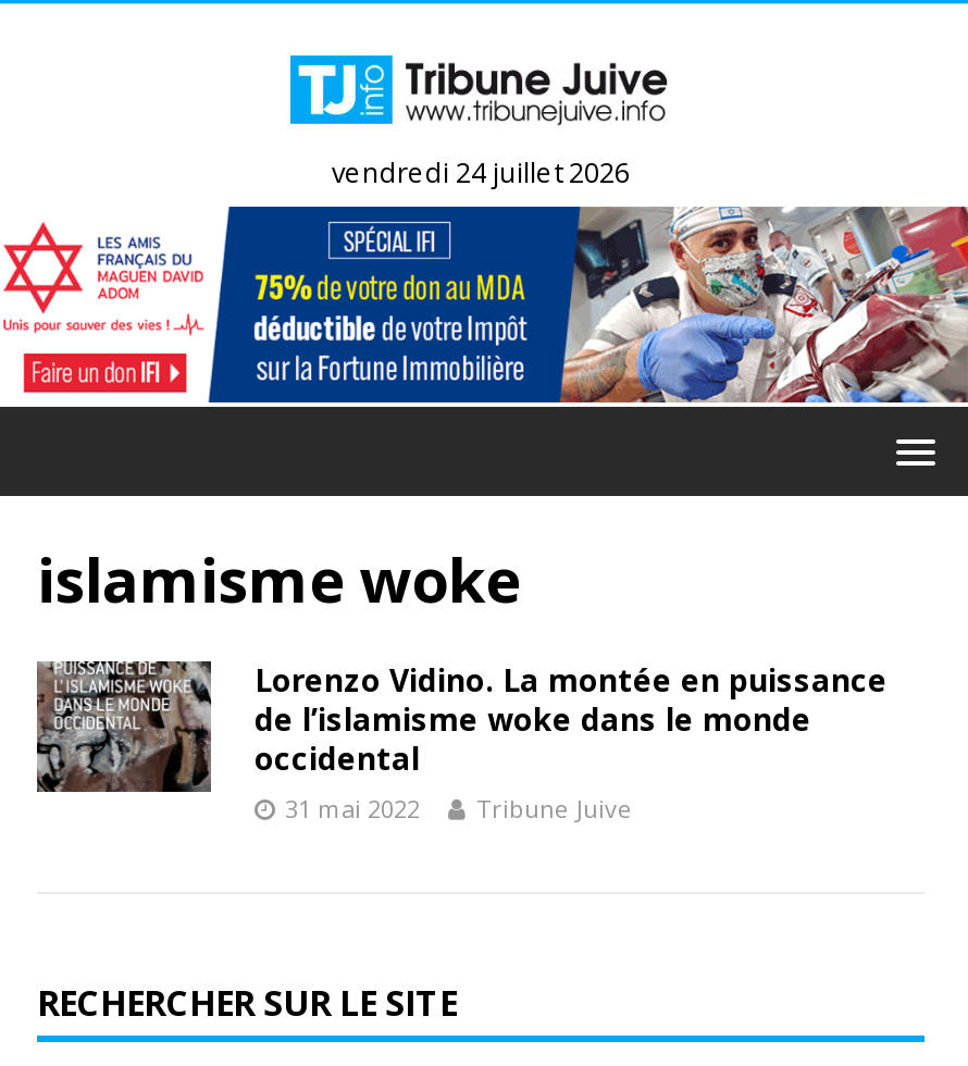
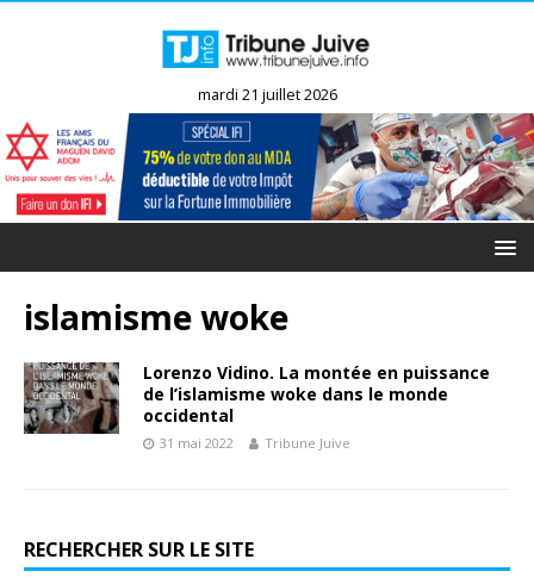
[332,156,630,193] vendredi 24 juillet 2026 -> [197,85,337,105] mardi 21 juillet 2026

